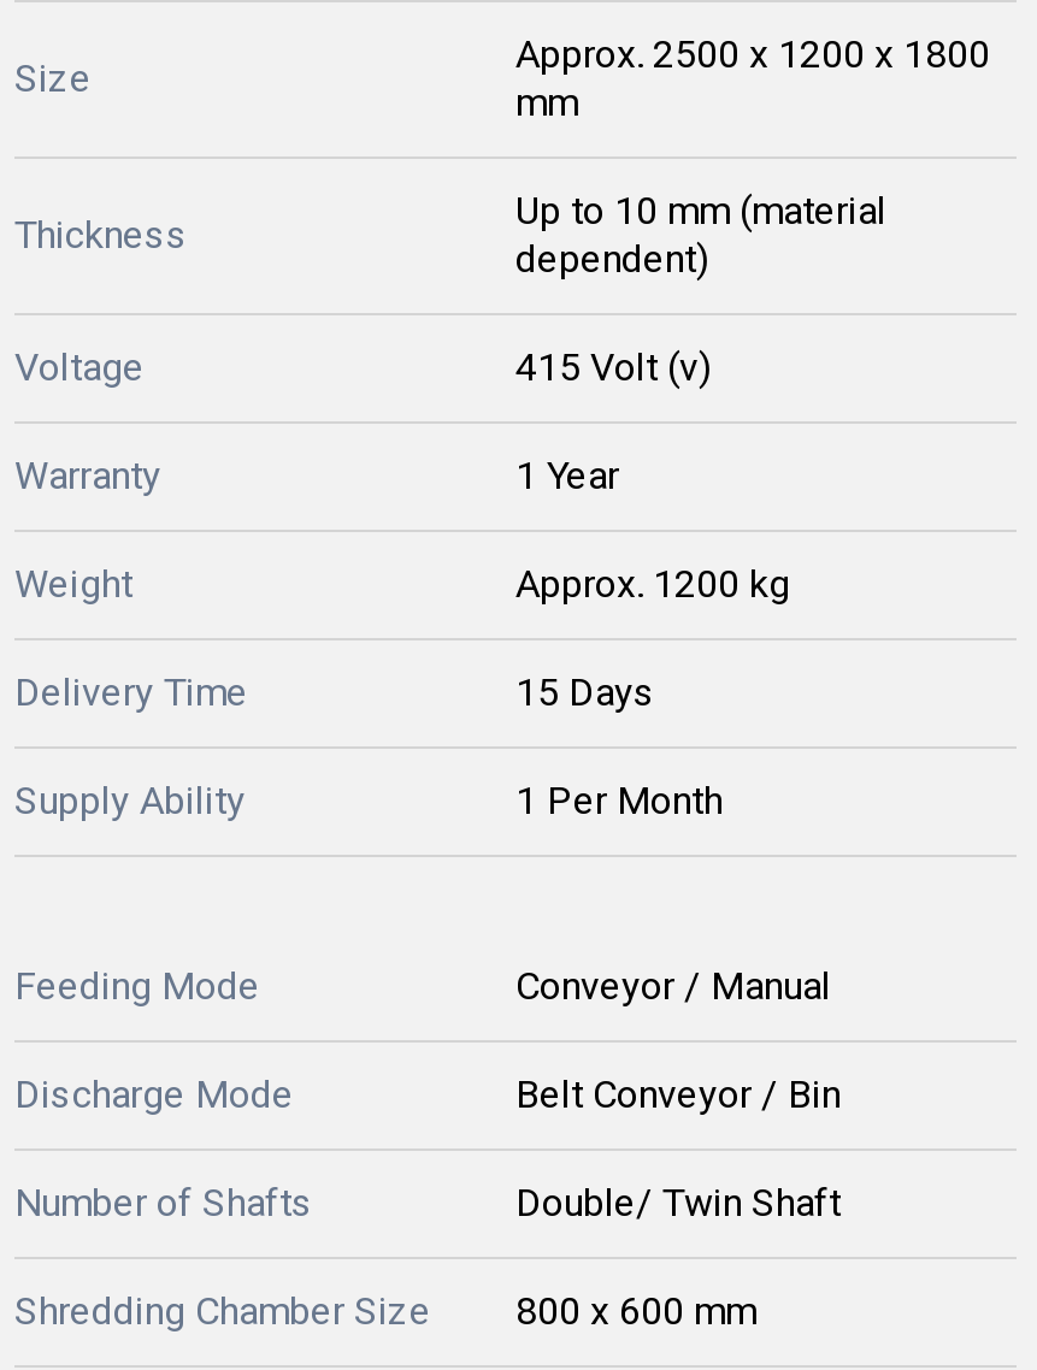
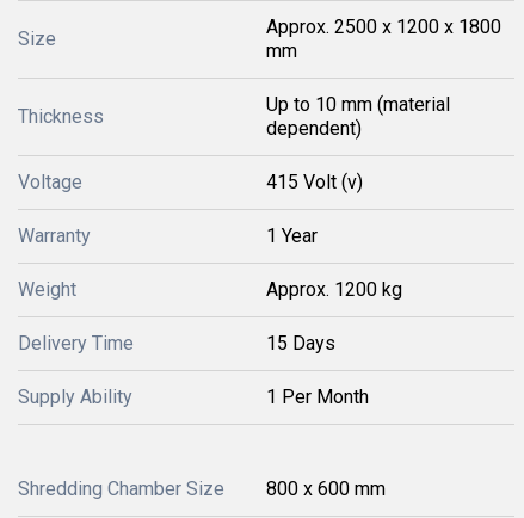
[14,963,841,1226] Feeding Mode | Conveyor / Manual | Discharge Mode | Belt Conveyor / Bin | Number of Shafts | Double/ Twin Shaft -> none

